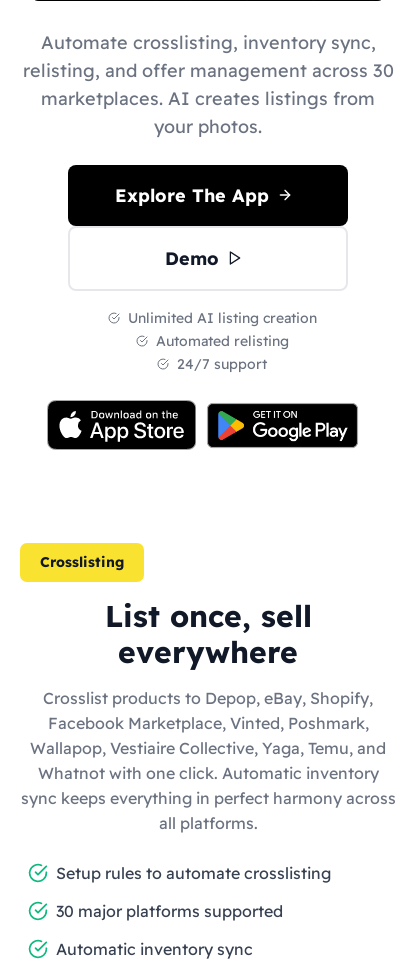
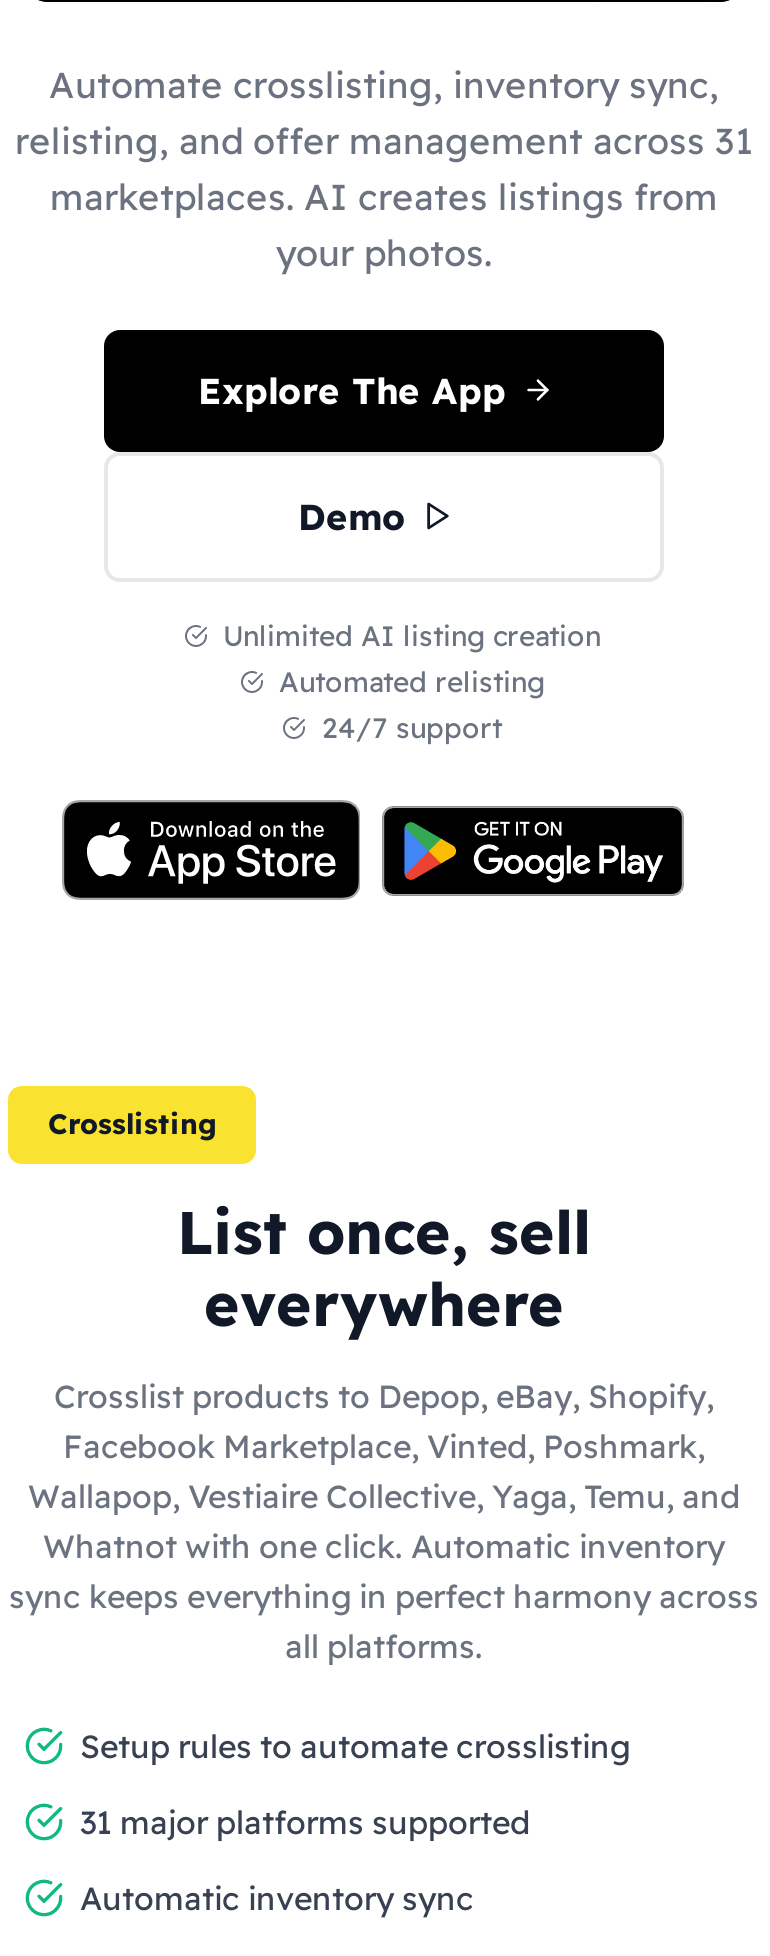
[22,58,393,81] relisting, and offer management across 30 -> [15,117,753,163] relisting, and offer management across 31
[56,900,283,920] 30 major platforms supported -> [80,1801,530,1841] 31 major platforms supported

